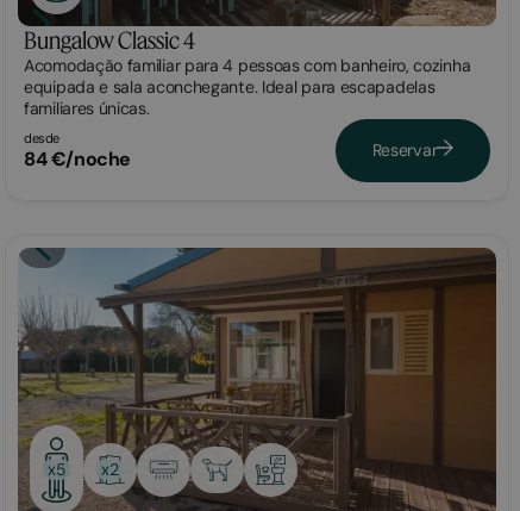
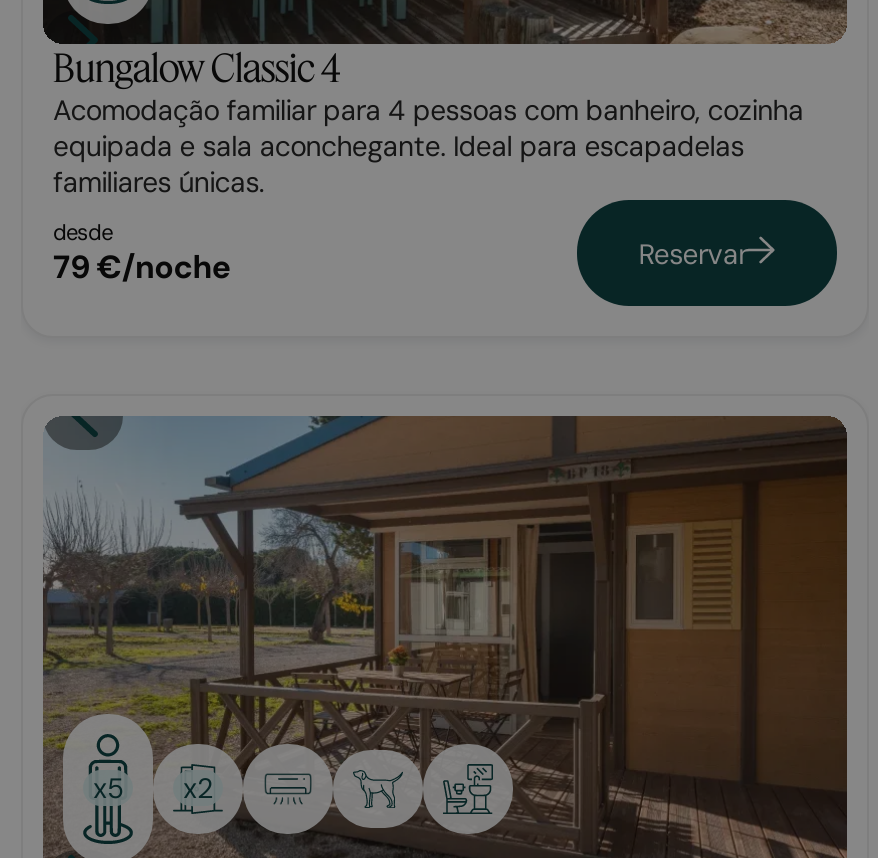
[24,146,131,171] 84 €/noche -> [53,246,231,288] 79 €/noche

